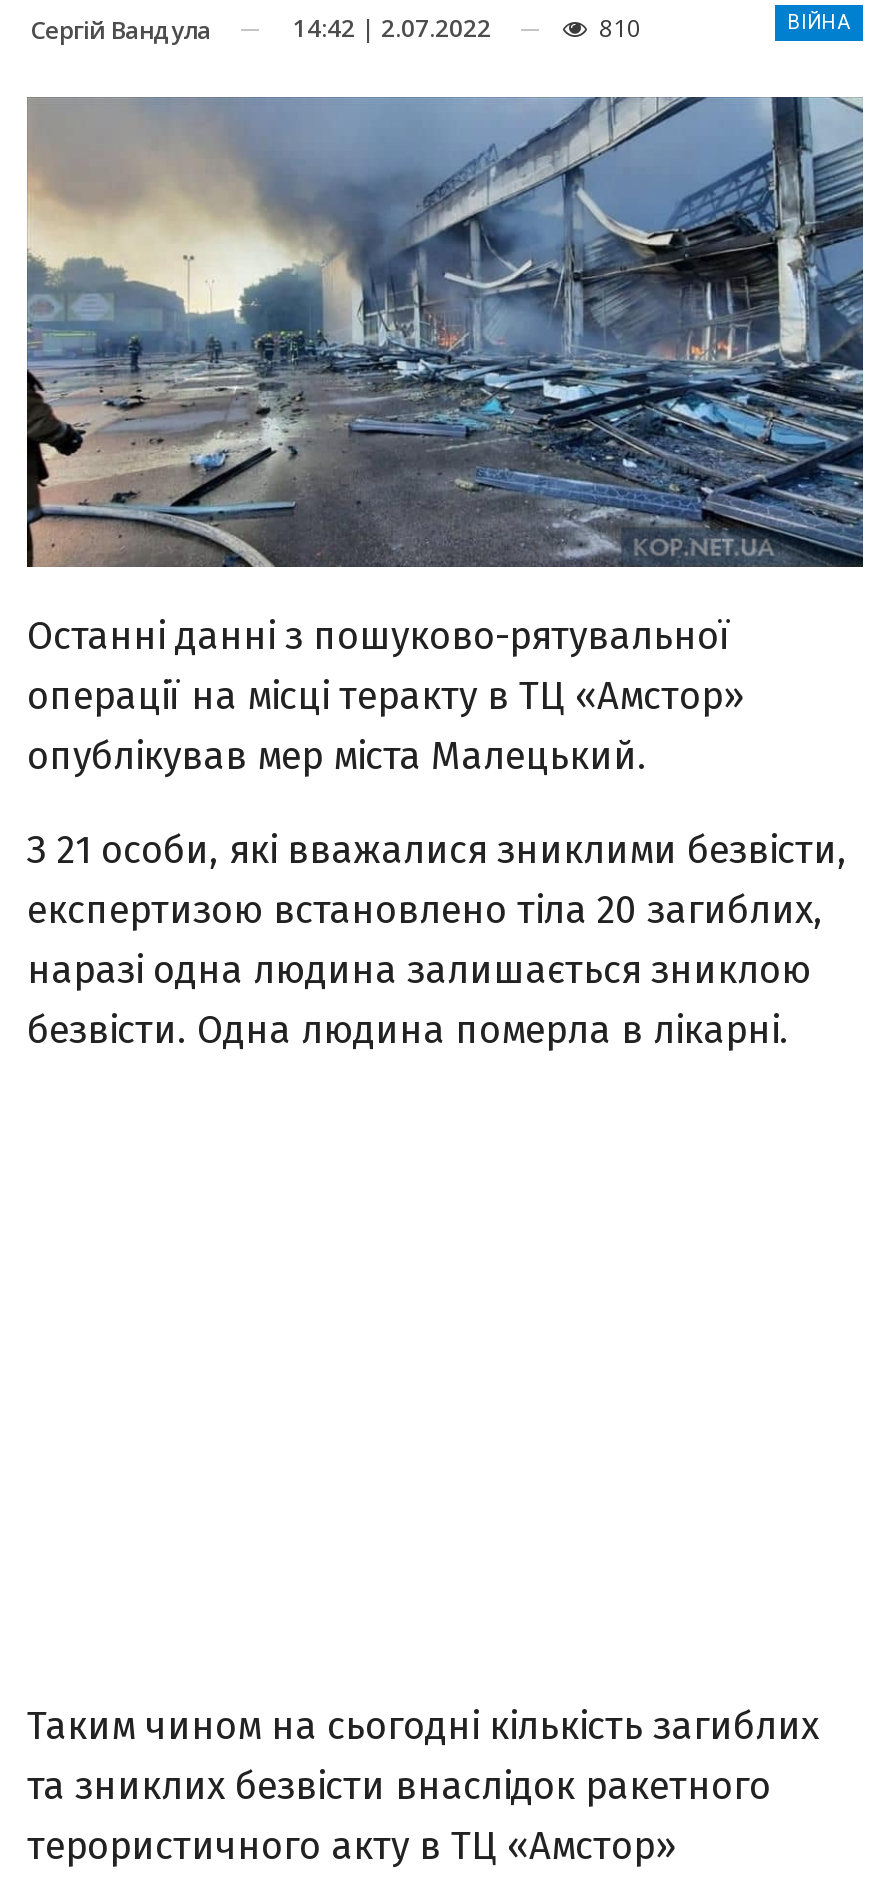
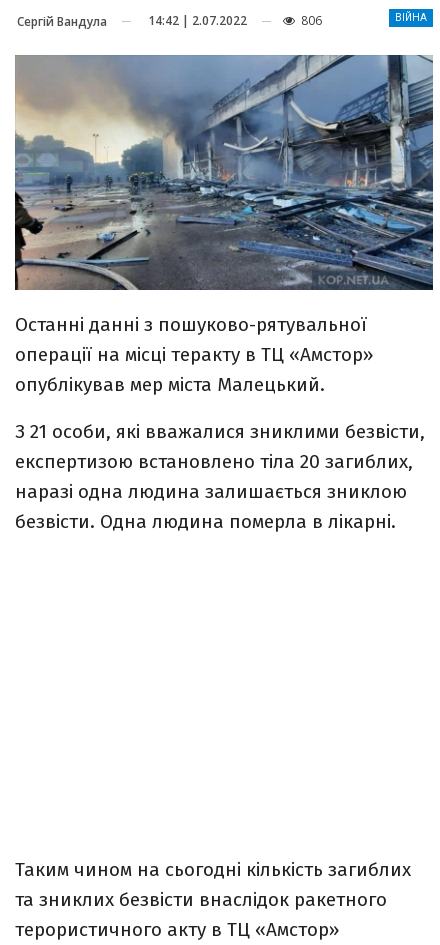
[593,11,641,45] 810 -> [298,12,322,29] 806

